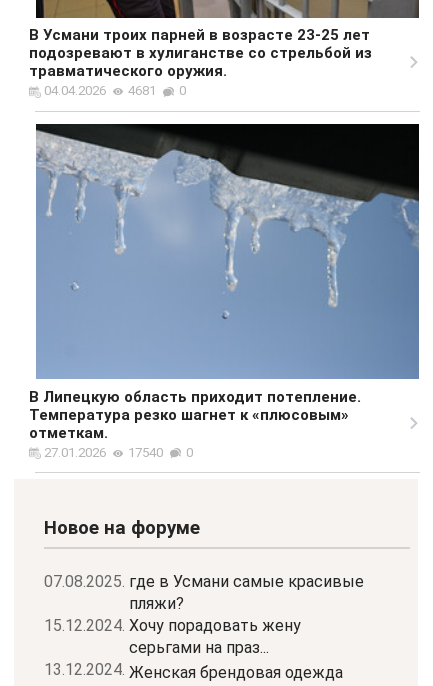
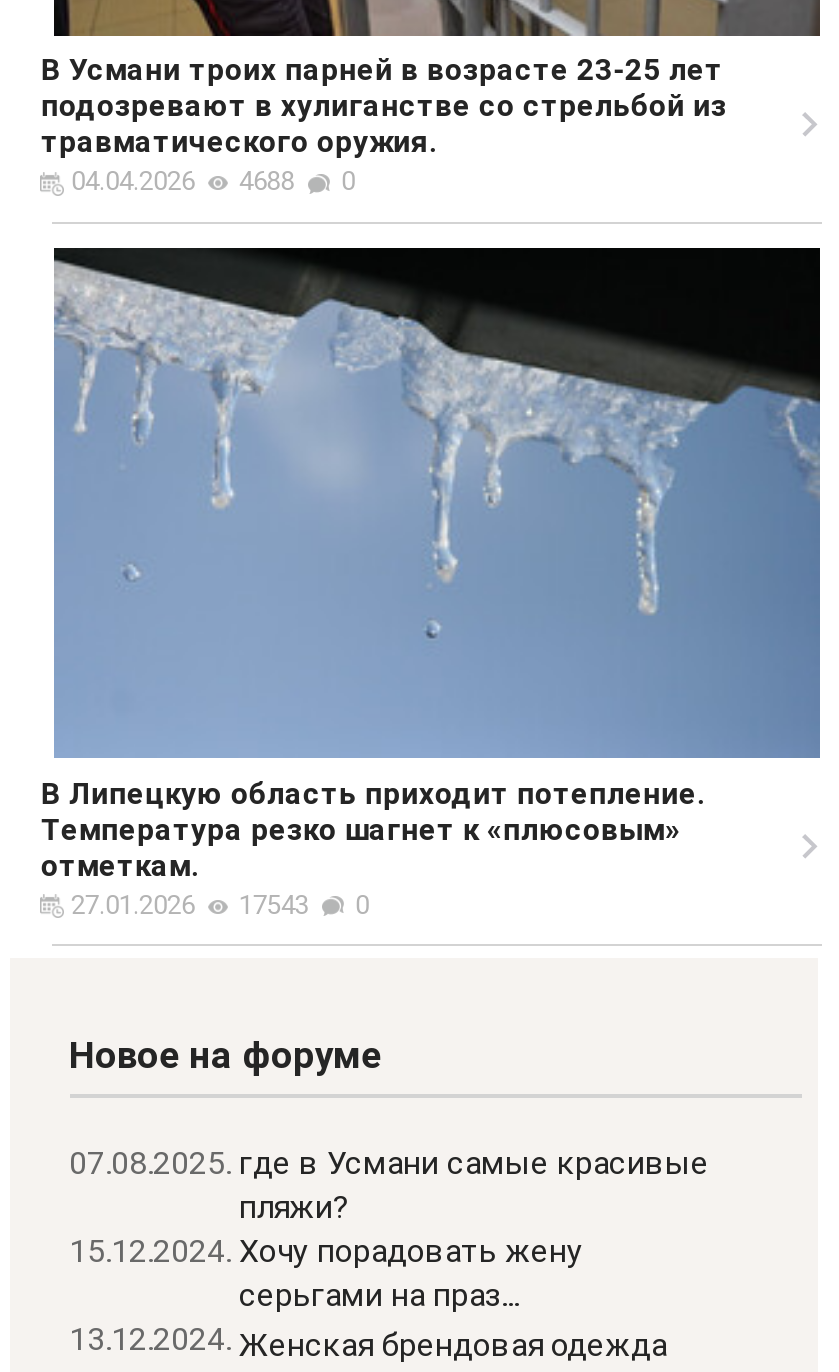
[44,83,186,98] 04.04.2026 4681 0 -> [71,167,355,197] 04.04.2026 4688 0
[44,445,193,460] 27.01.2026 17540 0 -> [71,890,369,920] 27.01.2026 17543 0

